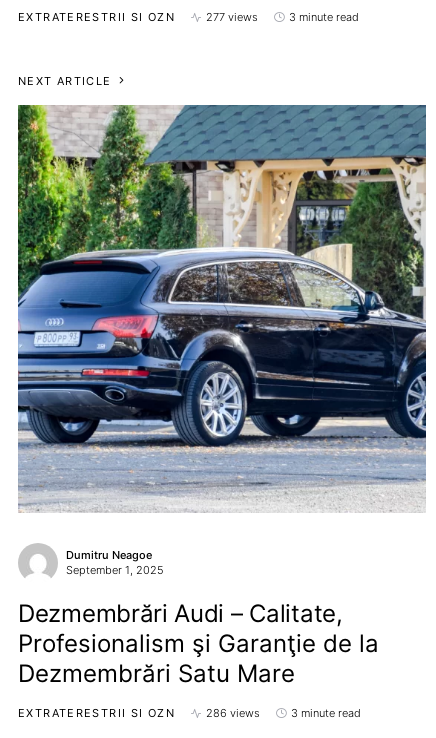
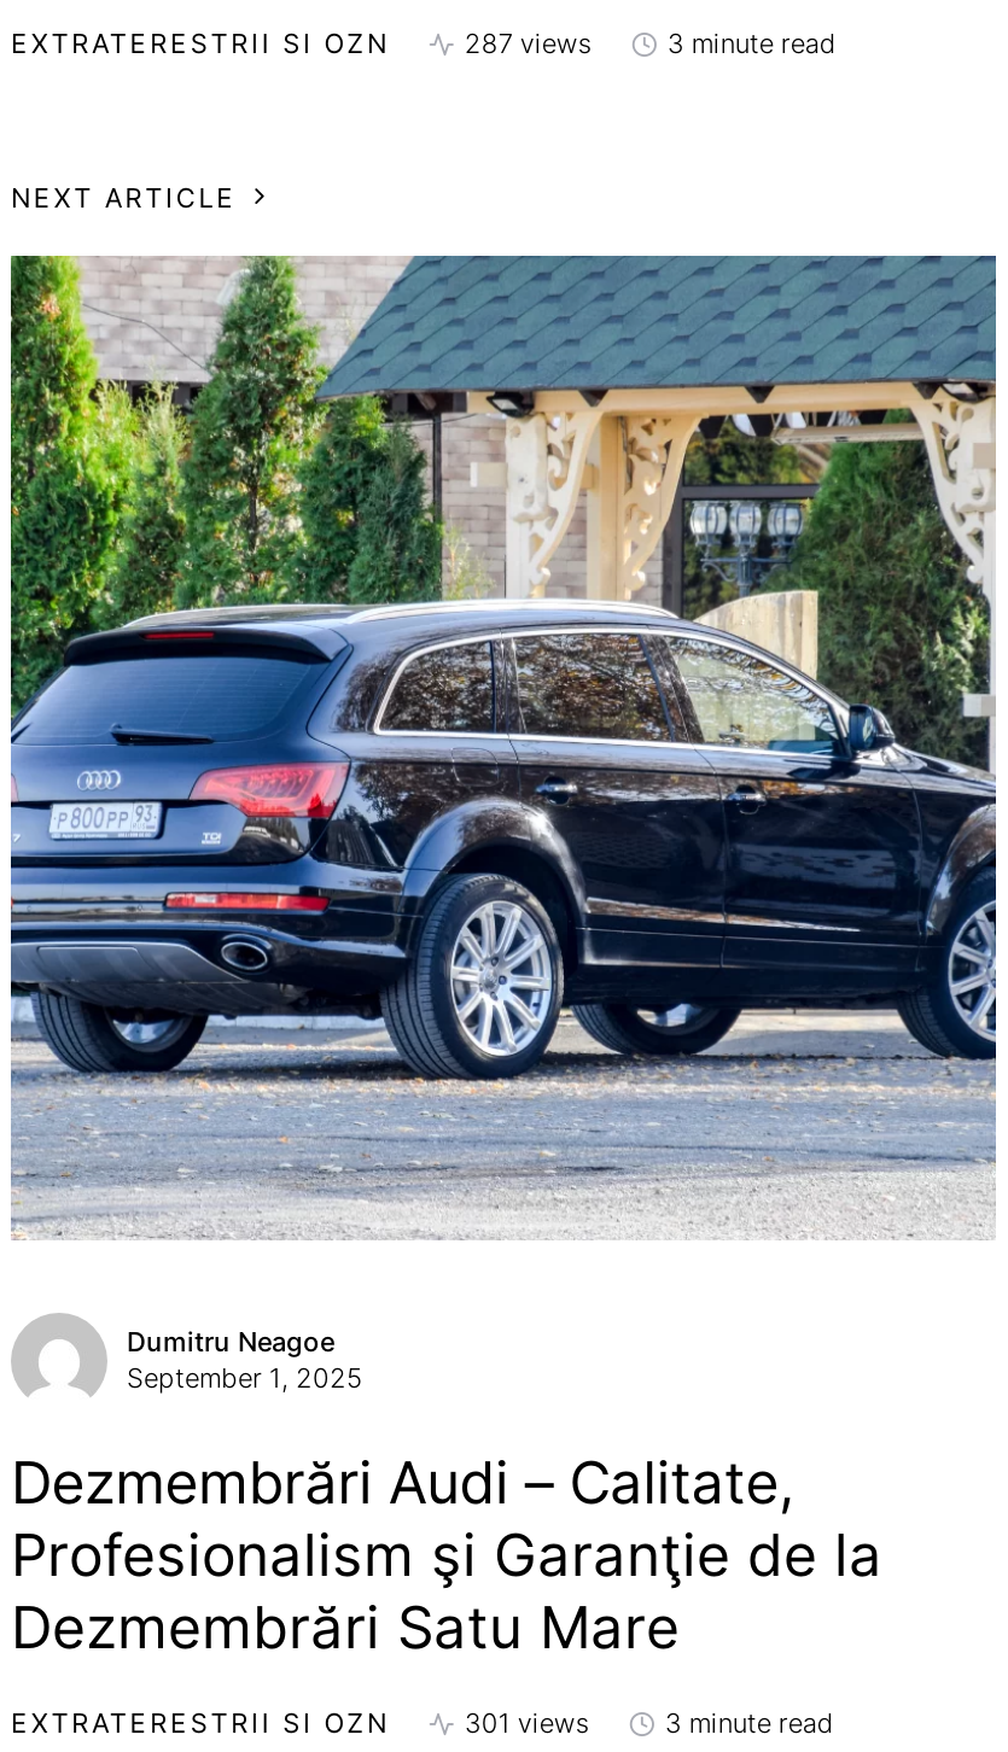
[206,10,258,24] 277 views -> [465,27,592,61] 287 views
[206,706,260,720] 286 views -> [465,1707,590,1740] 301 views

